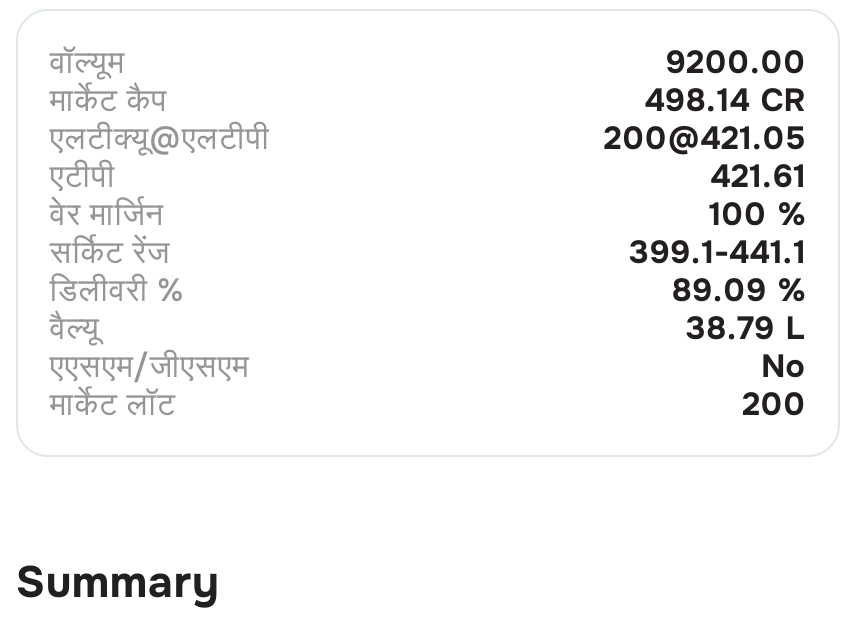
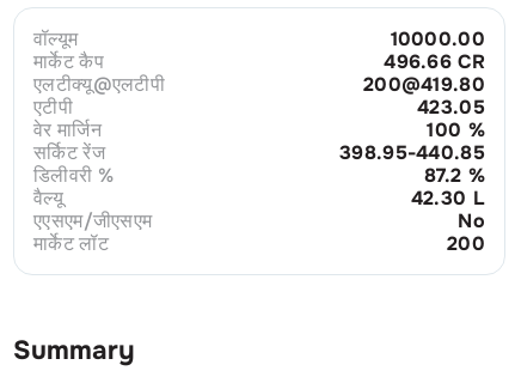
[666,41,806,83] 9200.00 -> [390,26,485,51] 10000.00
[644,79,806,121] 498.14 CR -> [384,48,485,74] 496.66 CR
[604,117,806,159] 200@421.05 -> [363,71,485,96] 200@419.80
[710,155,806,197] 421.61 -> [417,94,485,119] 423.05
[629,231,806,273] 399.1-441.1 -> [339,139,485,165] 398.95-440.85
[672,269,806,311] 89.09% -> [424,162,485,187] 87.2%
[686,307,806,349] 38.79 L -> [411,185,485,210] 42.30 L

